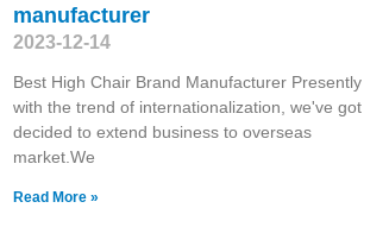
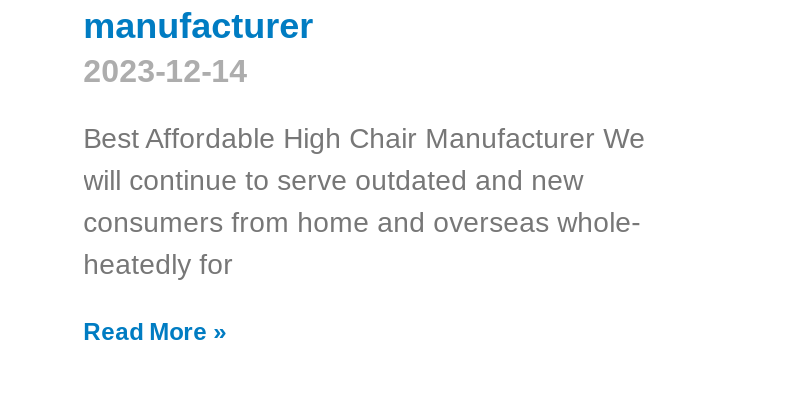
[13,72,361,166] Best High Chair Brand Manufacturer Presently | with the trend of internationalization, we've got | decided to extend business to overseas | market.We -> [83,122,645,280] Best Affordable High Chair Manufacturer We | will continue to serve outdated and new | consumers from home and overseas whole- | heatedly for

